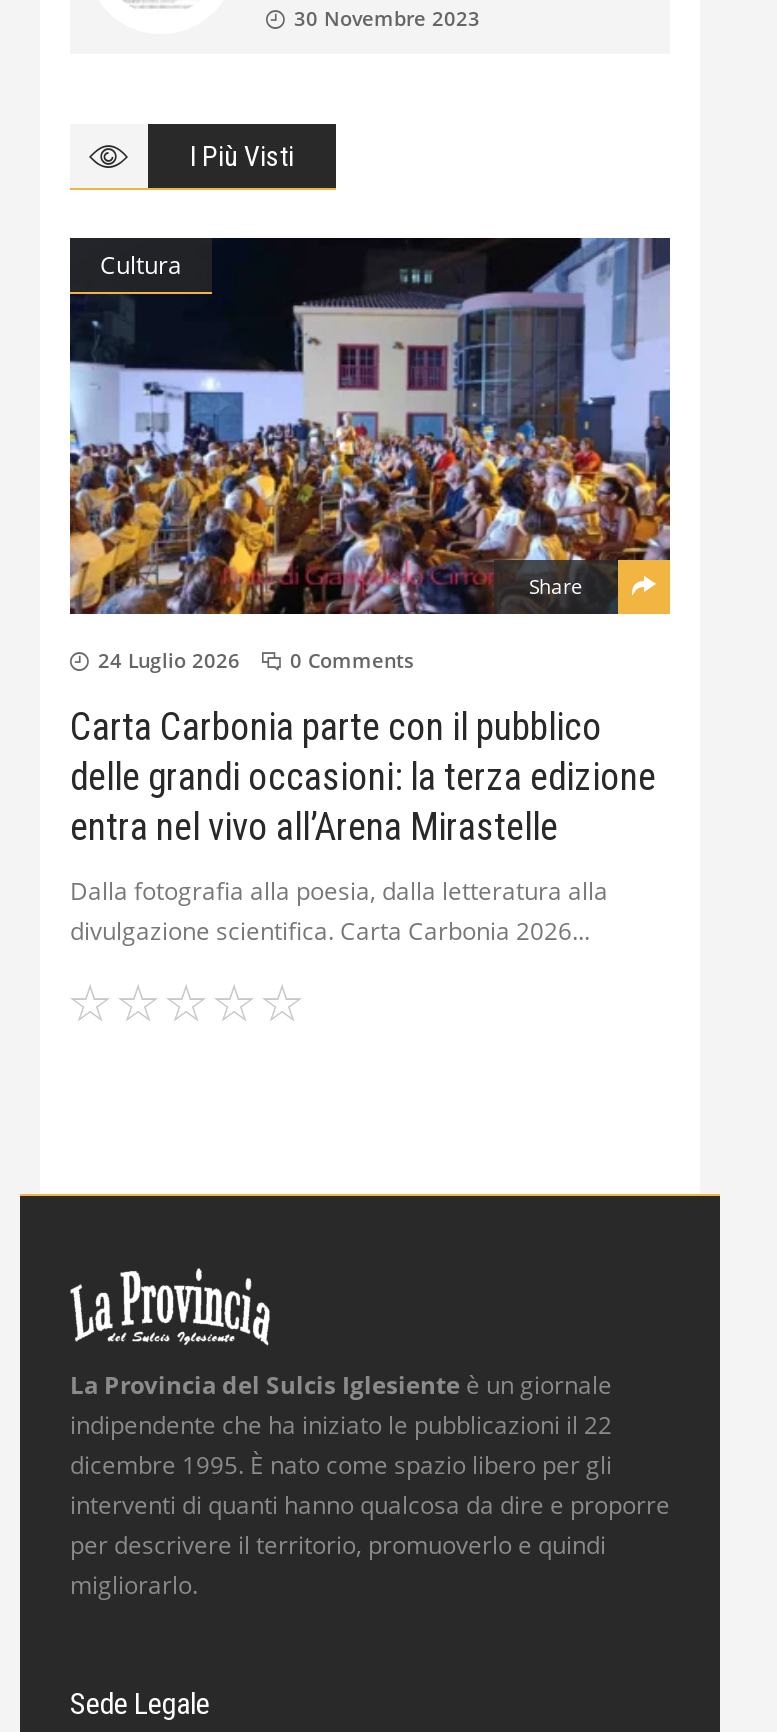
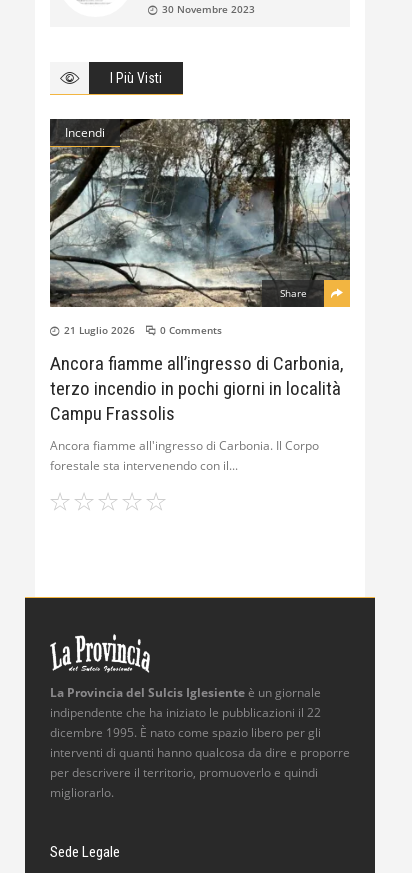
[68,236,670,616] [image] | Cultura -> [49,118,351,308] [image] | Incendi
[98,645,414,673] 24 Luglio 2026 0 Comments -> [64,322,222,336] 21 Luglio 2026 0 Comments
[70,703,656,849] Carta Carbonia parte con il pubblico | delle grandi occasioni: la terza edizione | entra nel vivo all’Arena Mirastelle -> [50,351,344,424] Ancora fiamme all’ingresso di Carbonia, | terzo incendio in pochi giorni in località | Campu Frassolis
[70,873,608,947] Dalla fotografia alla poesia, dalla letteratura alla | divulgazione scientifica. Carta Carbonia 2026 -> [50,436,319,473] Ancora fiamme all'ingresso di Carbonia. Il Corpo | forestale sta intervenendo con il

